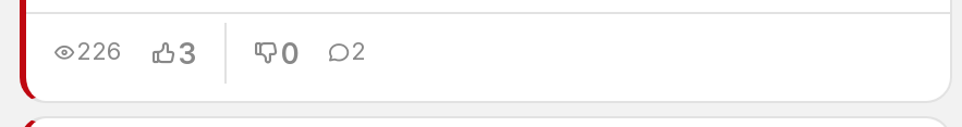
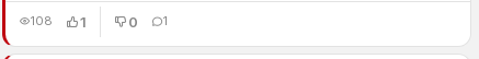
[76,36,124,66] 226 -> [31,13,53,29] 108
[179,35,198,70] 3 -> [80,13,87,30] 1
[281,35,366,70] 0 2 -> [128,13,168,30] 0 1

